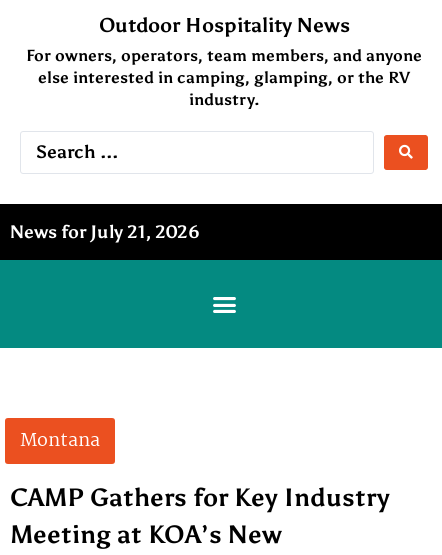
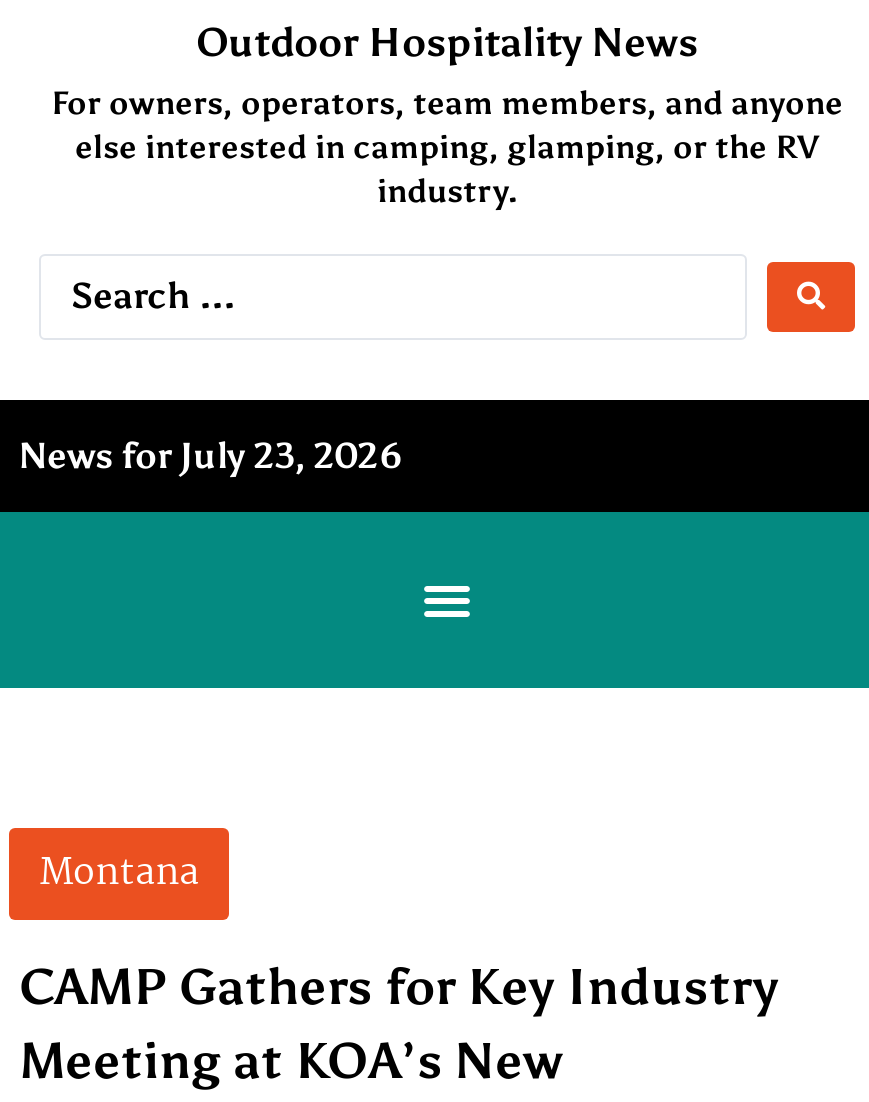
[10,221,200,243] News for July 21, 2026 -> [19,435,403,479] News for July 23, 2026

